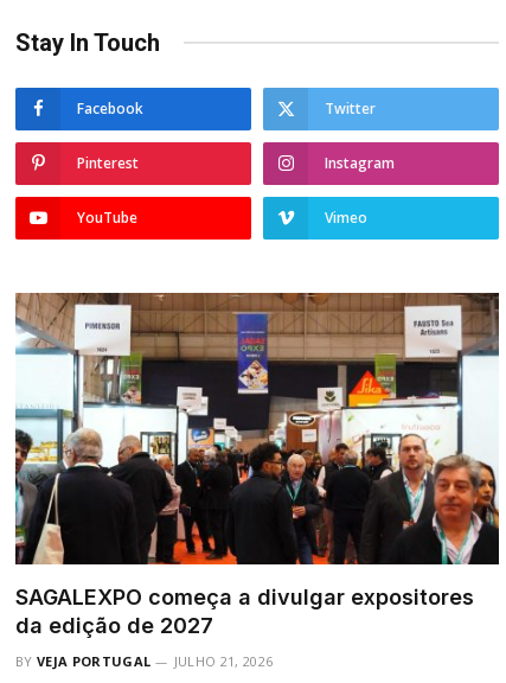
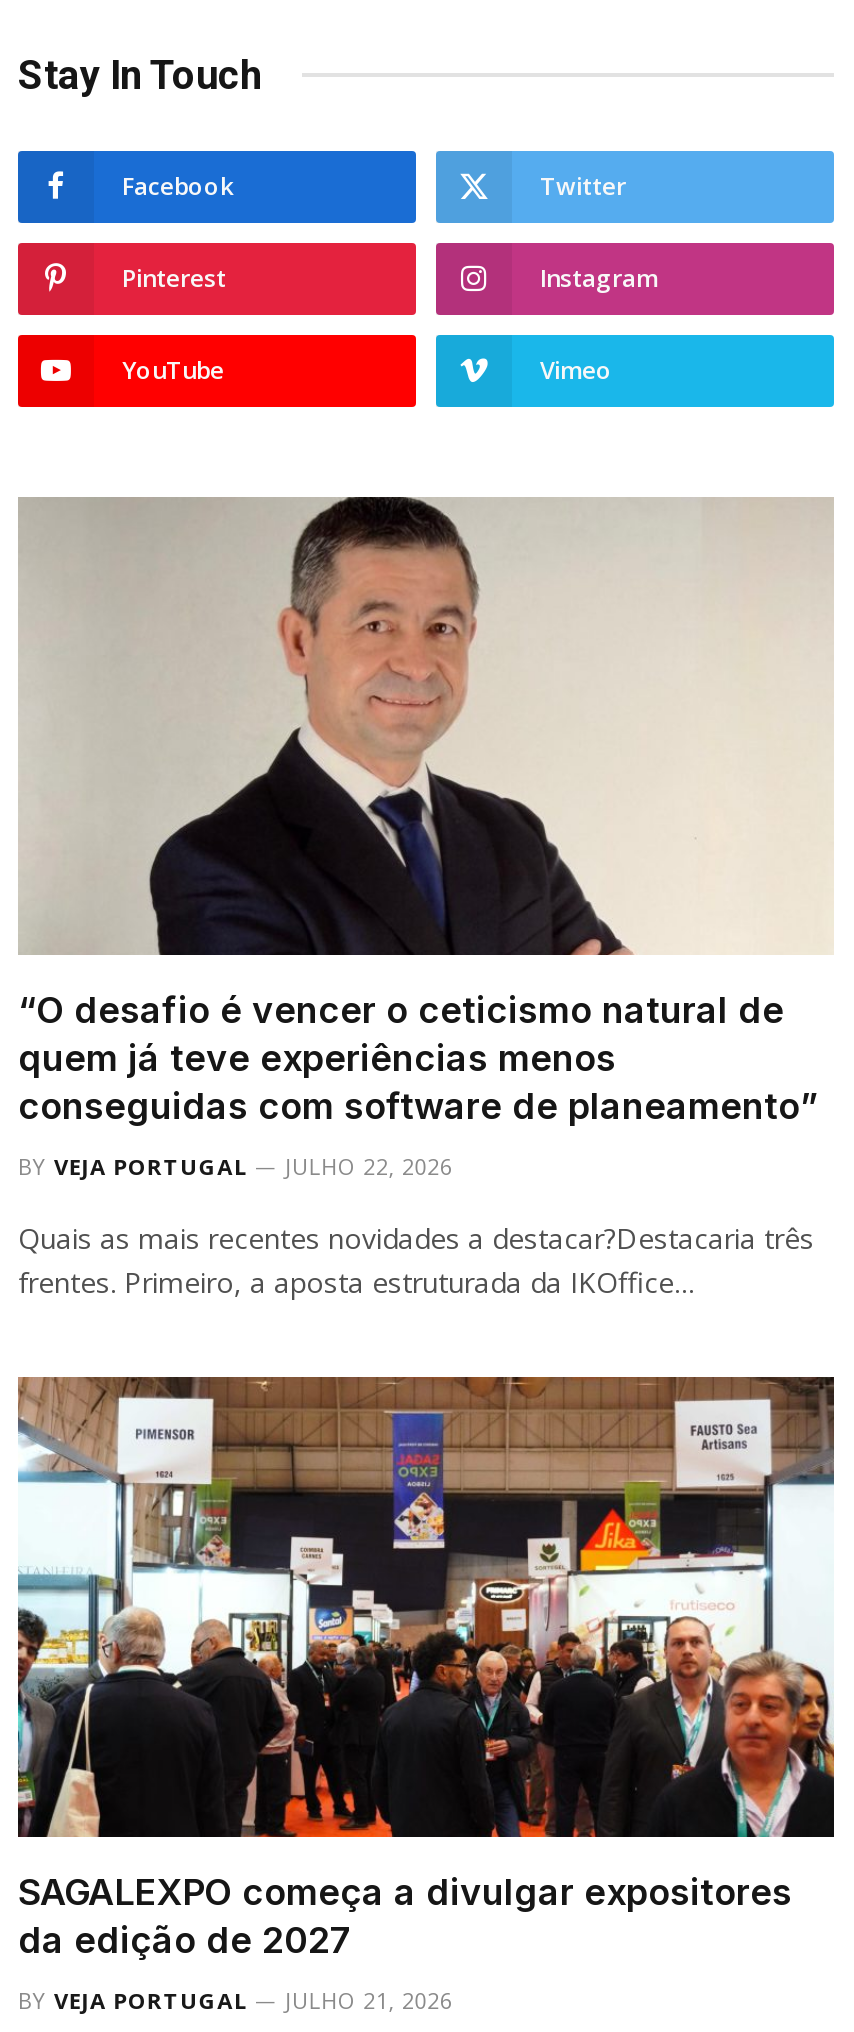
none -> [18,497,834,1301] [image] | “O desafio é vencer o ceticismo natural de | quem já teve experiências menos | conseguidas com software de planeamento” | BY VEJA PORTUGAL | JULHO 22, 2026 | Quais as mais recentes novidades a destacar?Destacaria três | frentes. Primeiro, a aposta estruturada da IKOffice…

